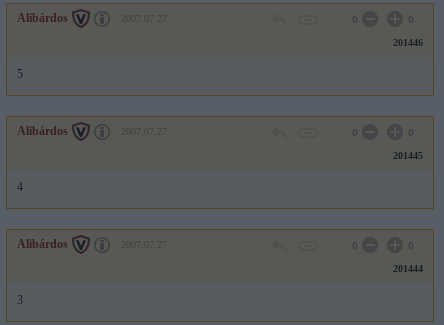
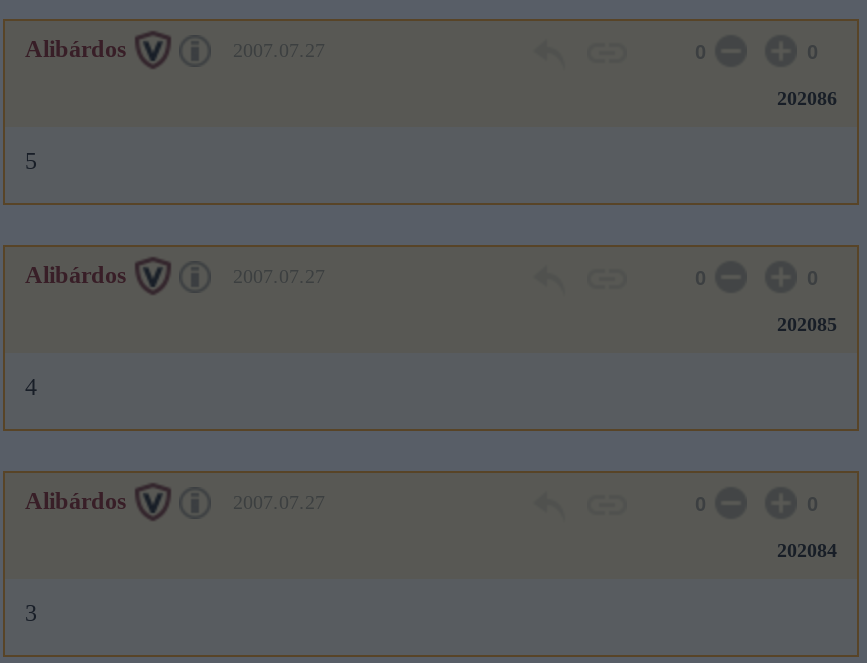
[393,37,423,48] 201446 -> [777,87,837,109] 202086
[393,150,423,161] 201445 -> [777,313,837,335] 202085
[393,263,423,274] 201444 -> [777,539,837,561] 202084

